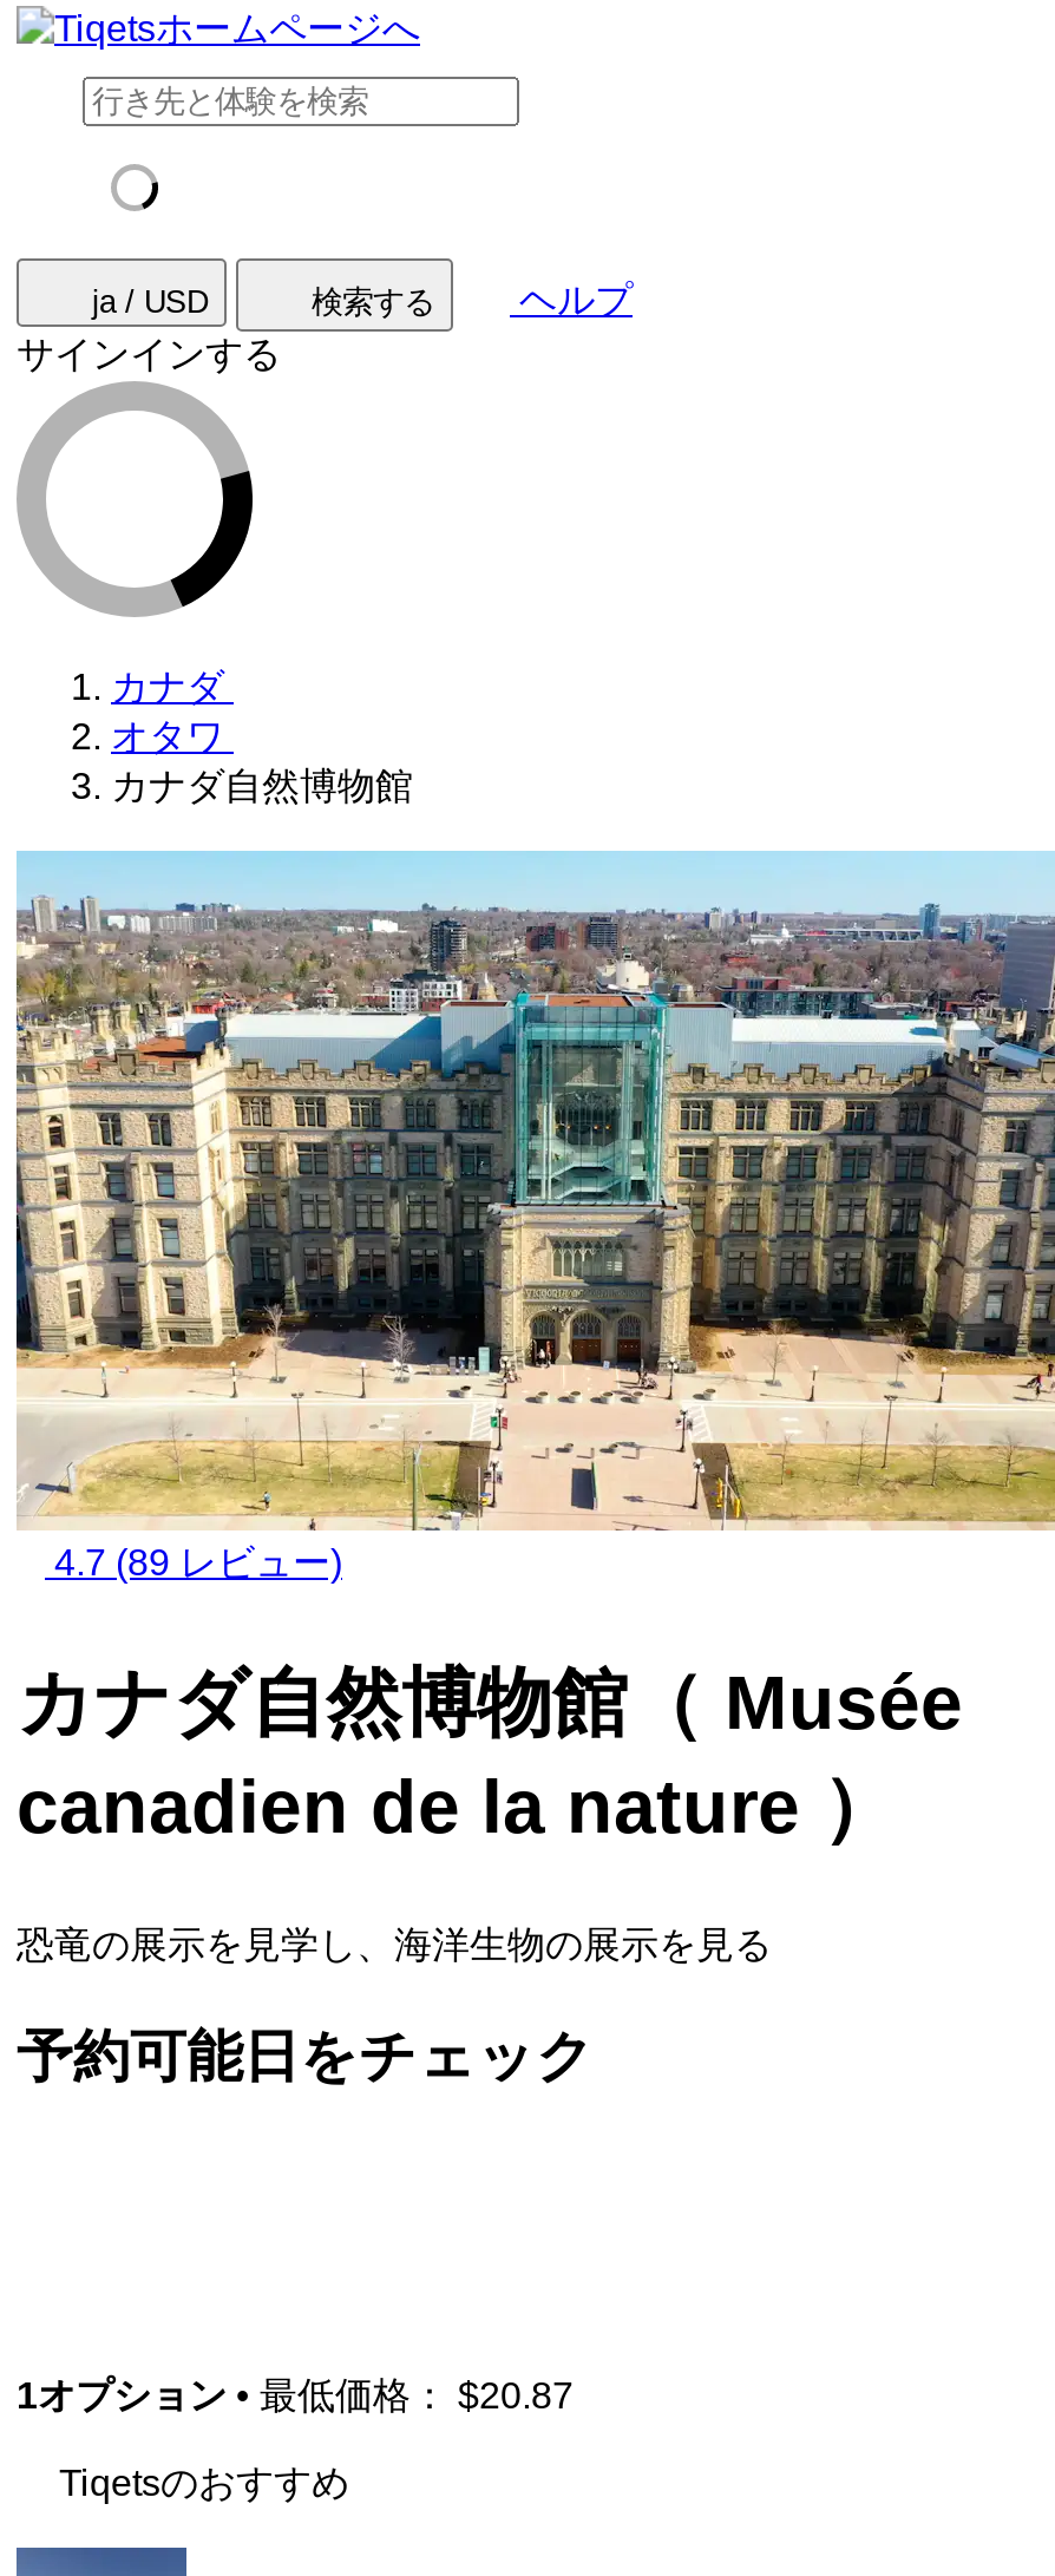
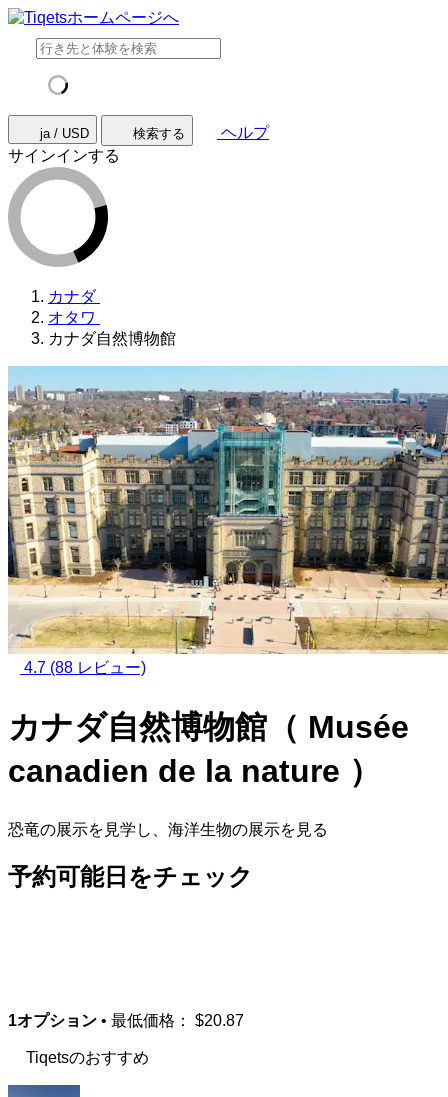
[54,1542,342,1582] 4.7 (89 レビュー) -> [24,659,146,676] 4.7 (88 レビュー)

